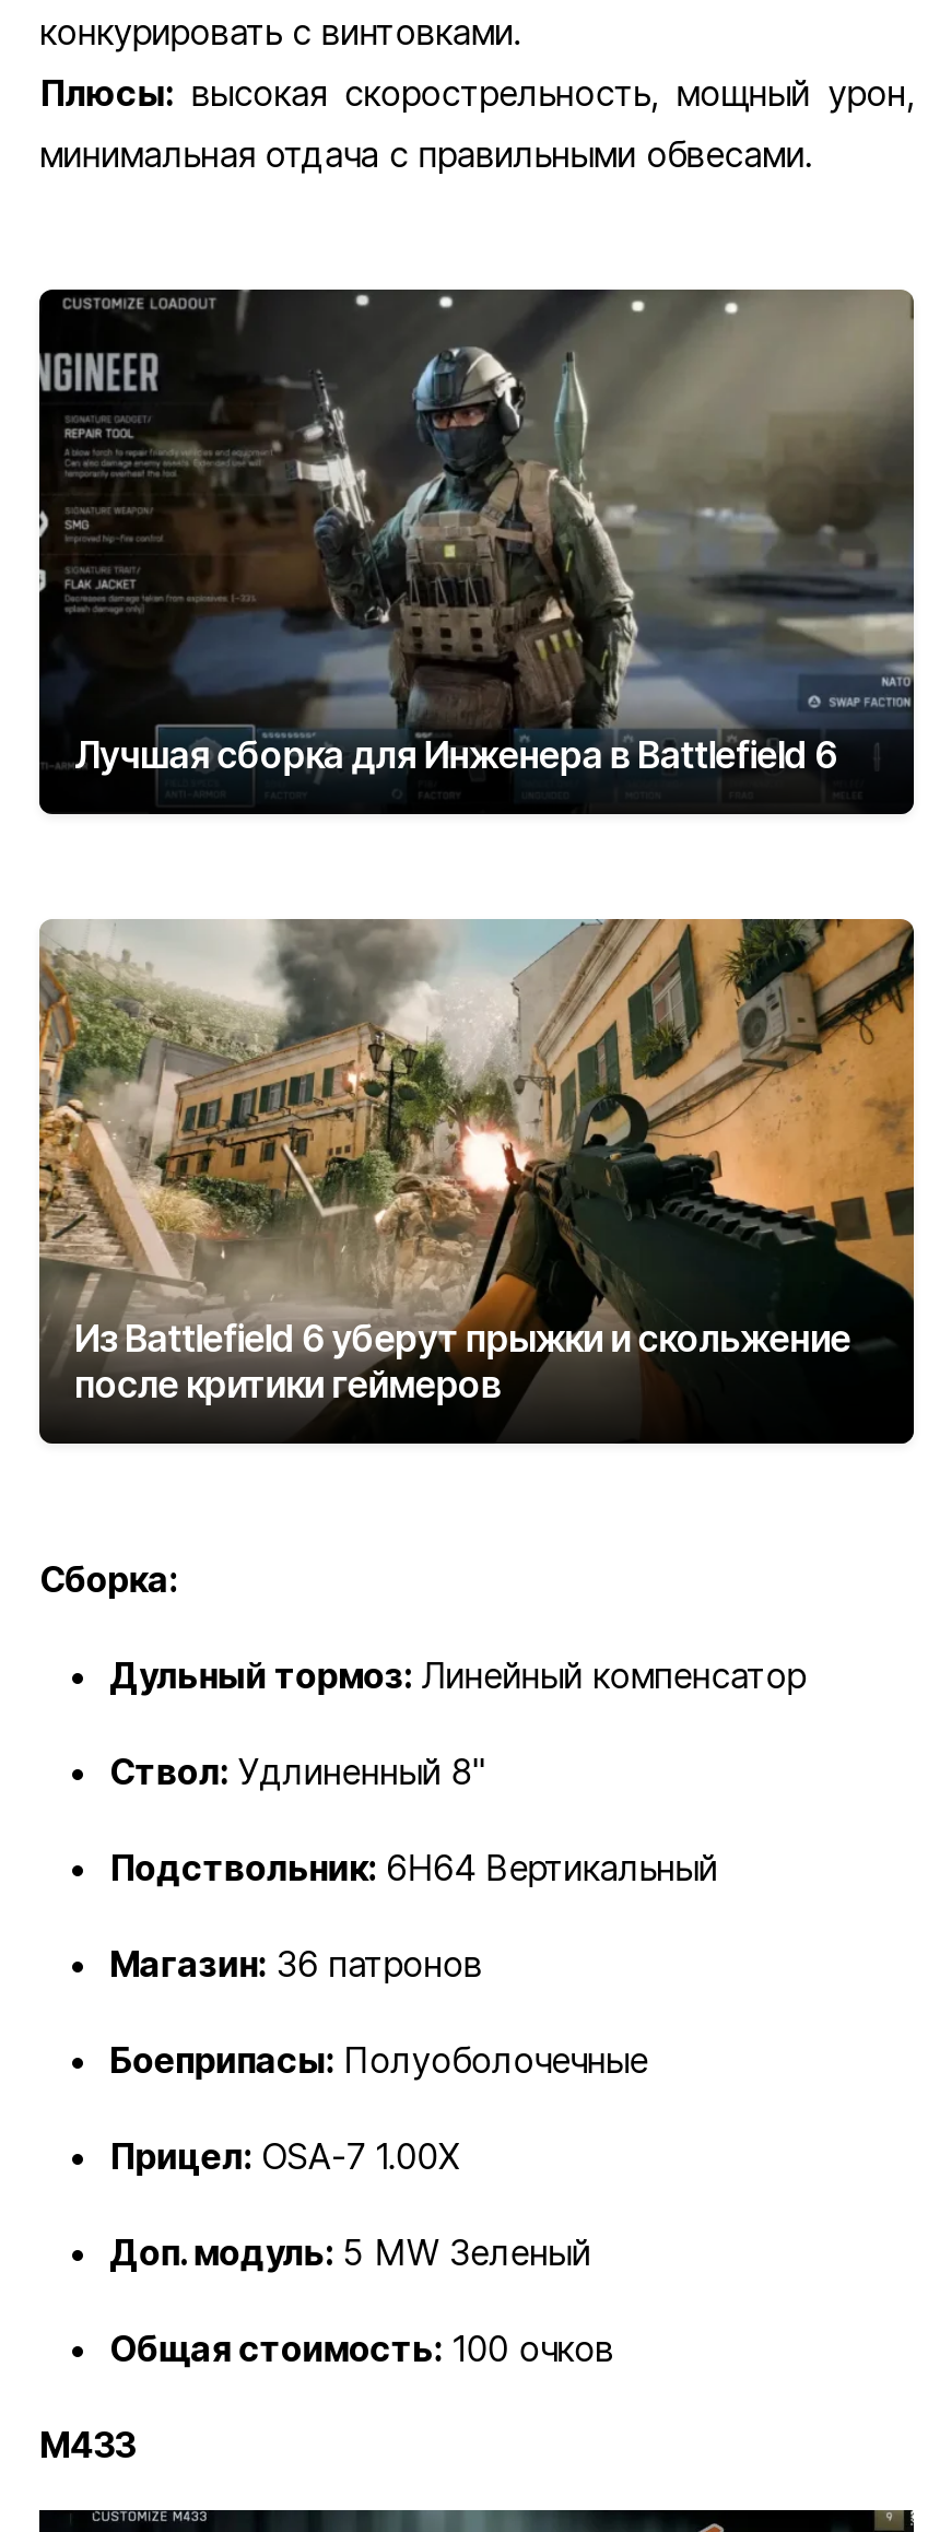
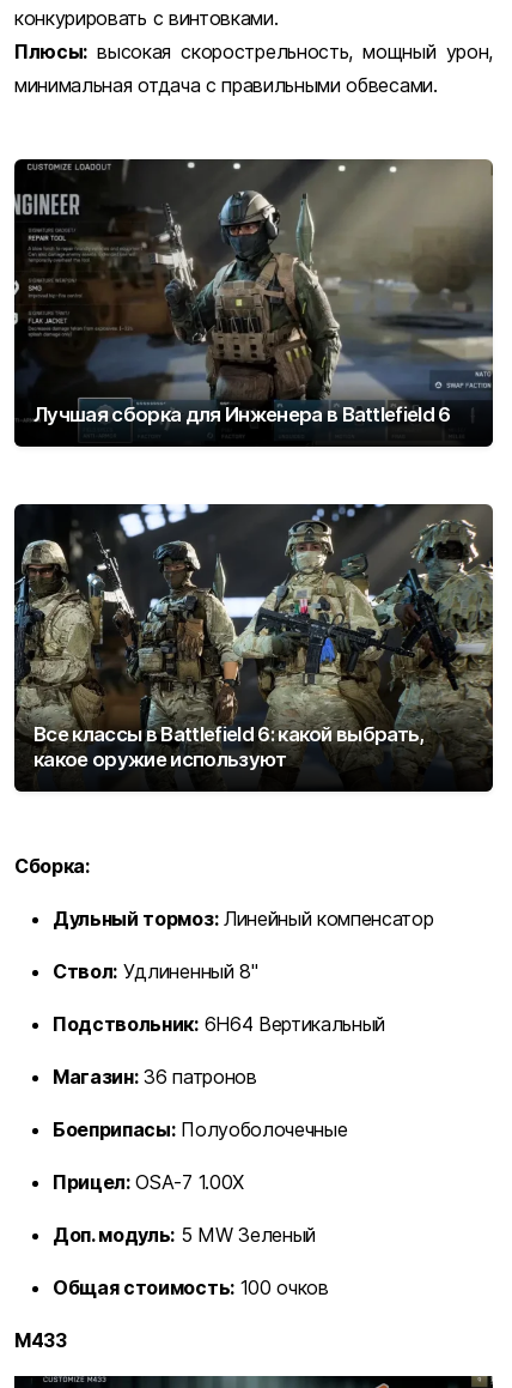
[37,917,916,1406] [image] | Из Battlefield 6 уберут прыжки и скольжение | после критики геймеров -> [13,503,494,771] [image] | Все классы в Battlefield 6: какой выбрать, | какое оружие используют

